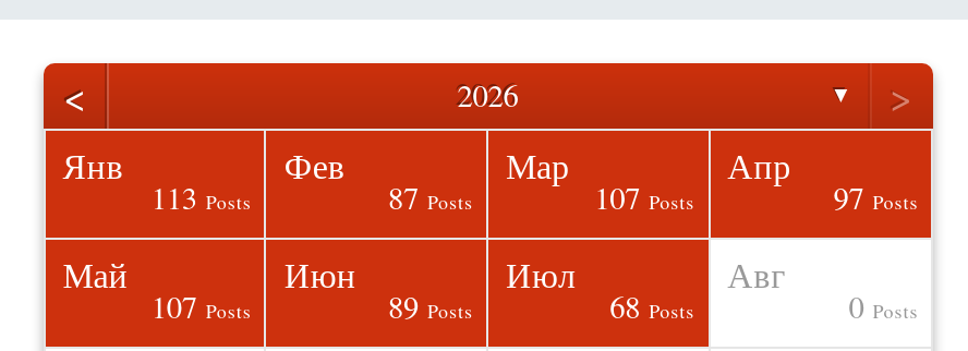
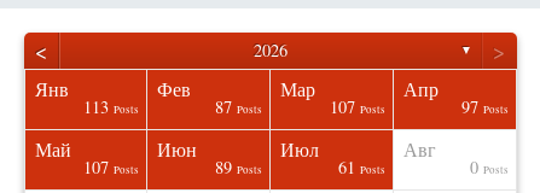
[610,286,695,327] 68 Posts -> [338,156,385,179] 61 Posts

